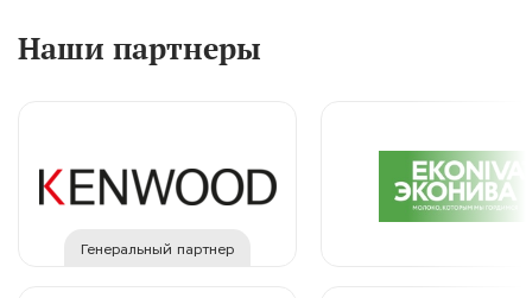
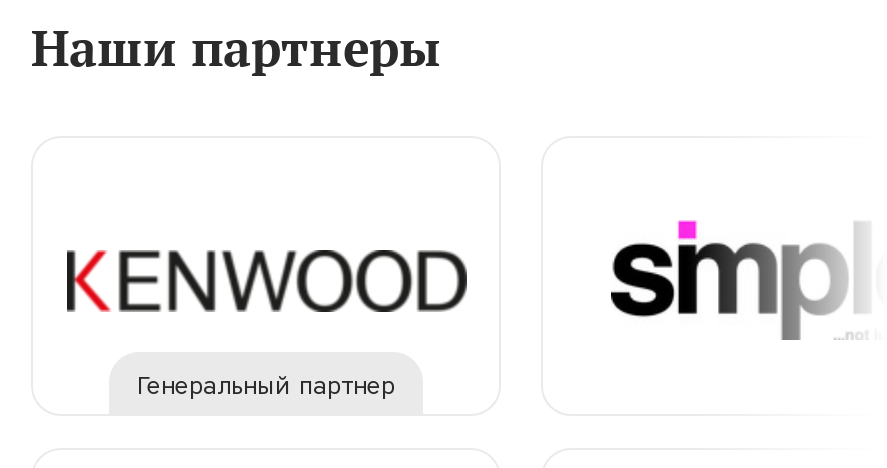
[362,150,513,223] [image] -> [609,218,863,340] [image]

